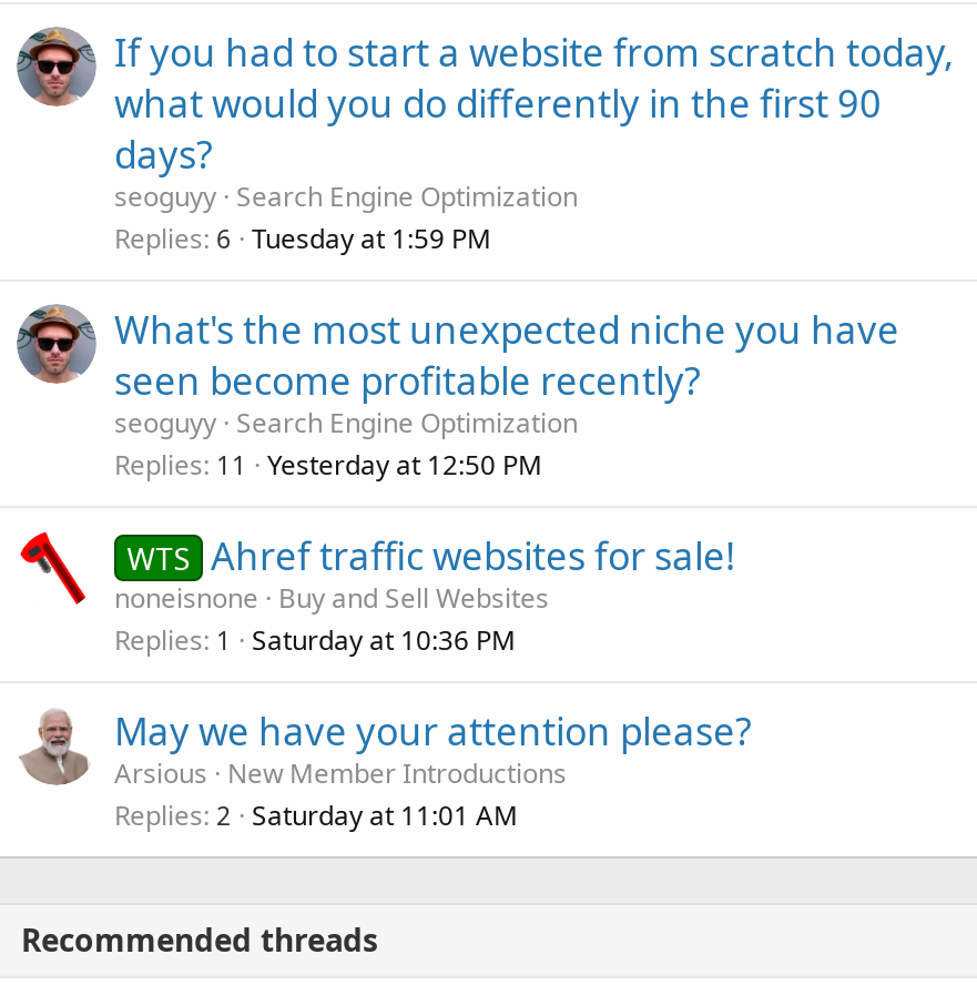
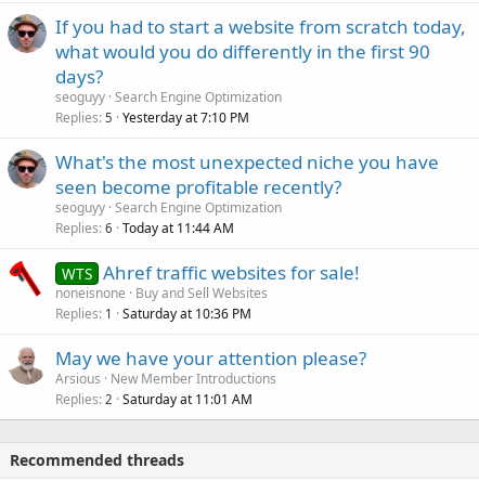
[114,219,491,256] Replies 6 Tuesday at 1:59 PM -> [55,108,249,126] Replies 5 Yesterday at 7:10 PM
[114,445,542,483] Replies 11 Yesterday at 12:50 PM -> [55,218,234,237] Replies 6 Today at 11:44 AM

